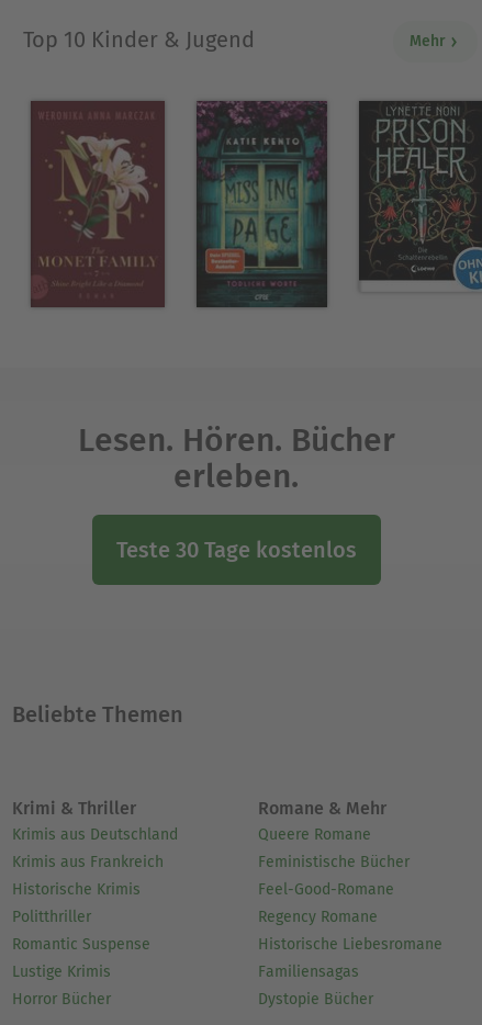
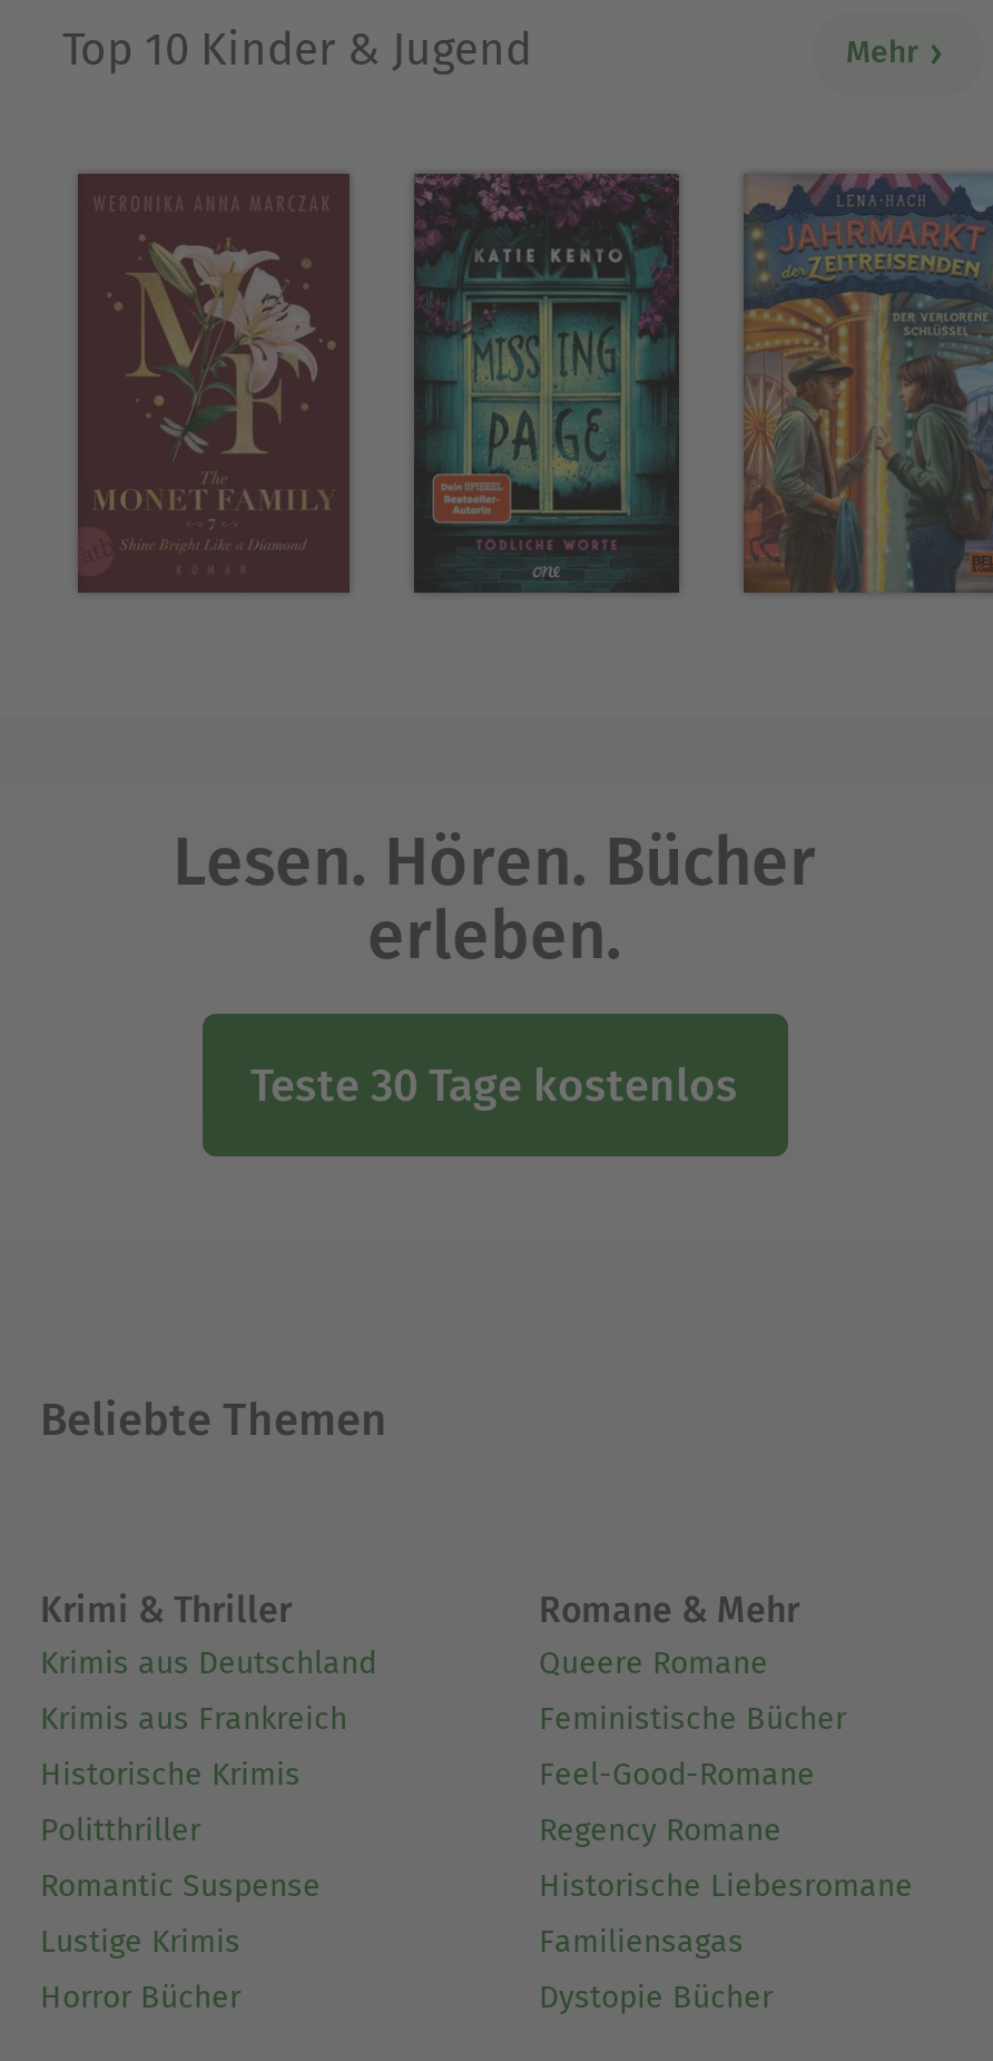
[358,100,479,308] [image] -> [739,172,986,597] [image]

